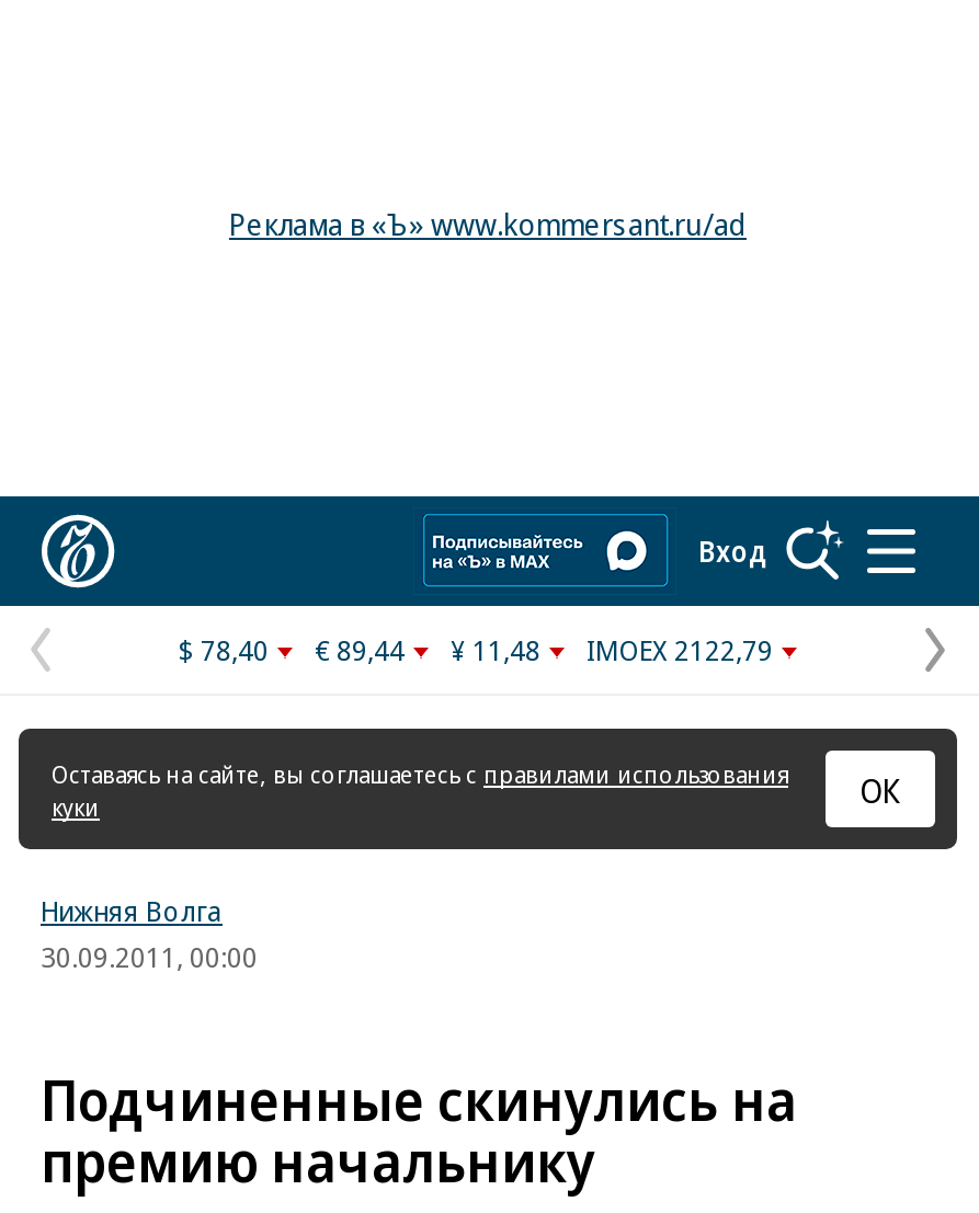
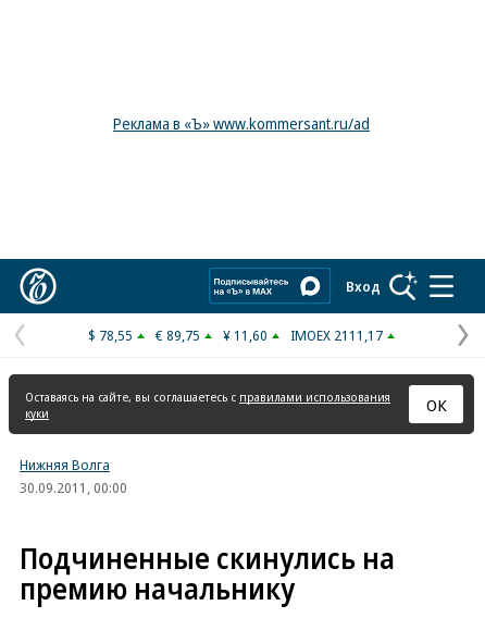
[179,630,269,670] $ 78,40 -> [88,325,133,345] $ 78,55
[315,630,405,670] € 89,44 -> [156,325,200,345] € 89,75
[451,630,540,670] ¥ 11,48 -> [223,325,268,345] ¥ 11,60
[587,630,773,670] IMOEX 2122,79 -> [290,325,383,345] IMOEX 2111,17

